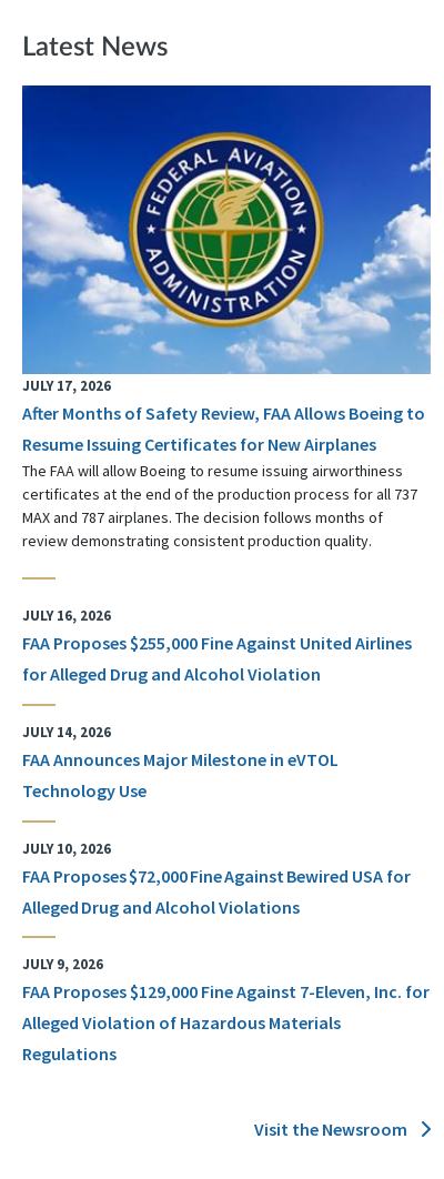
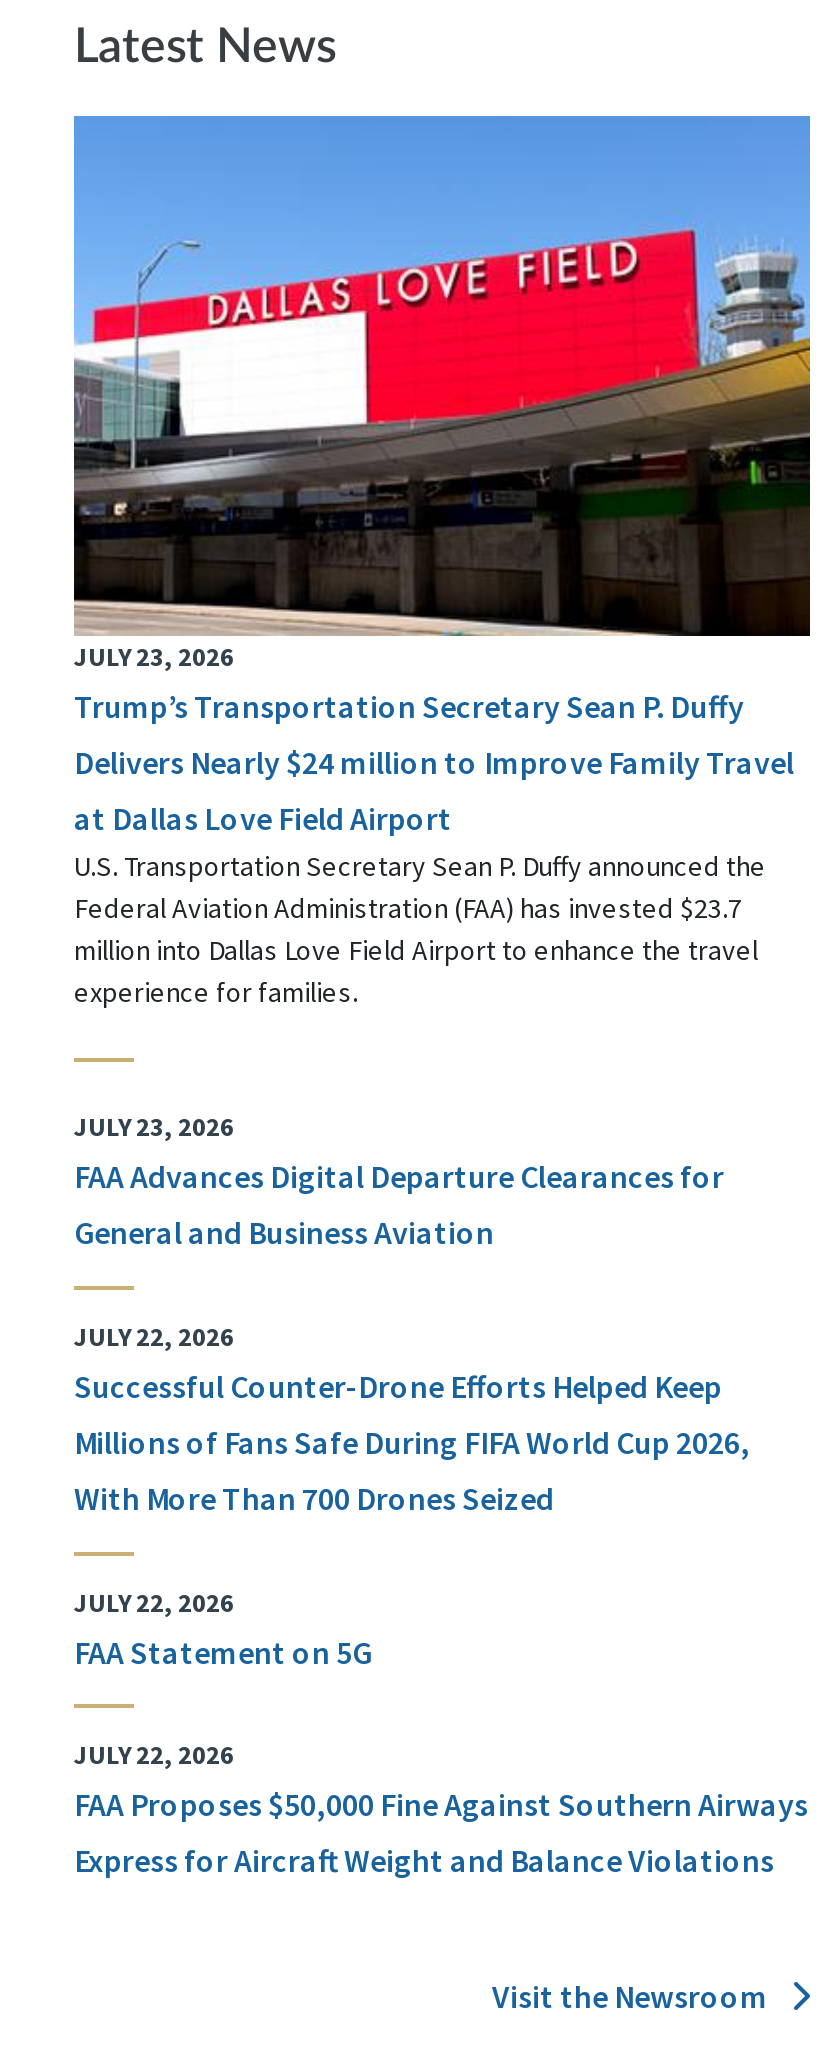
[21,84,432,550] [image] | JULY 17, 2026 | After Months of Safety Review, FAA Allows Boeing to | Resume Issuing Certificates for New Airplanes | The FAA will allow Boeing to resume issuing airworthiness | certificates at the end of the production process for all 737 | MAX and 787 airplanes. The decision follows months of | review demonstrating consistent production quality. -> [72,114,812,1009] [image] | JULY 23, 2026 | Trump’s Transportation Secretary Sean P. Duffy | Delivers Nearly $24 million to Improve Family Travel | at Dallas Love Field Airport | U.S. Transportation Secretary Sean P. Duffy announced the | Federal Aviation Administration (FAA) has invested $23.7 | million into Dallas Love Field Airport to enhance the travel | experience for families.
[22,607,412,685] JULY 16, 2026 | FAA Proposes $255,000 Fine Against United Airlines | for Alleged Drug and Alcohol Violation -> [74,1111,724,1253] JULY 23, 2026 | FAA Advances Digital Departure Clearances for | General and Business Aviation
[22,723,339,802] JULY 14, 2026 | FAA Announces Major Milestone in eVTOL | Technology Use -> [74,1320,750,1518] JULY 22, 2026 | Successful Counter-Drone Efforts Helped Keep | Millions of Fans Safe During FIFA World Cup 2026, | With More Than 700 Drones Seized
[22,839,411,918] JULY 10, 2026 | FAA Proposes $72,000 Fine Against Bewired USA for | Alleged Drug and Alcohol Violations -> [74,1585,372,1671] JULY 22, 2026 | FAA Statement on 5G
[22,955,430,1065] JULY 9, 2026 | FAA Proposes $129,000 Fine Against 7-Eleven, Inc. for | Alleged Violation of Hazardous Materials | Regulations -> [74,1738,808,1880] JULY 22, 2026 | FAA Proposes $50,000 Fine Against Southern Airways | Express for Aircraft Weight and Balance Violations

